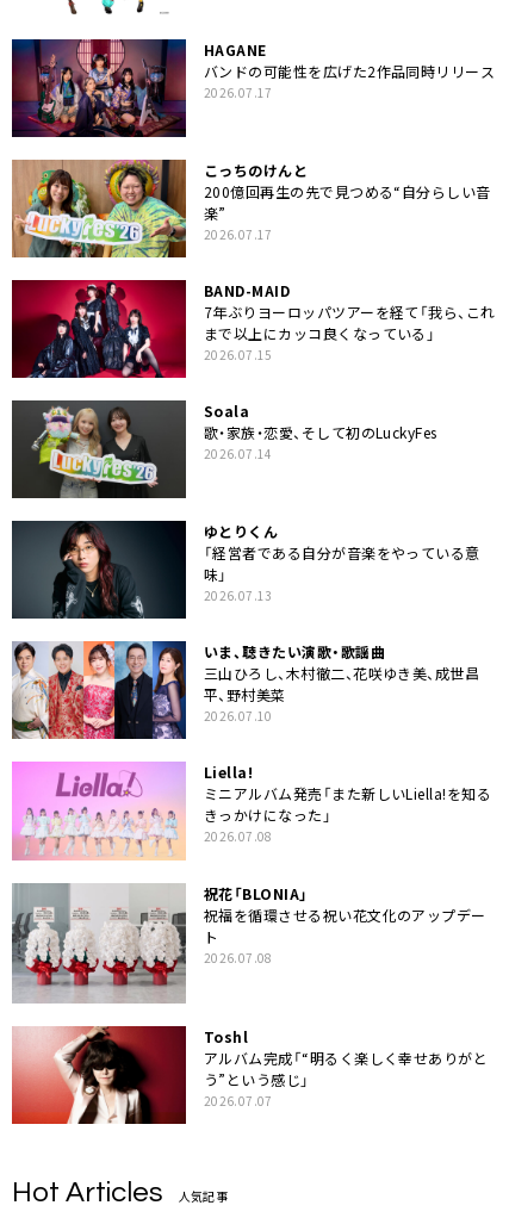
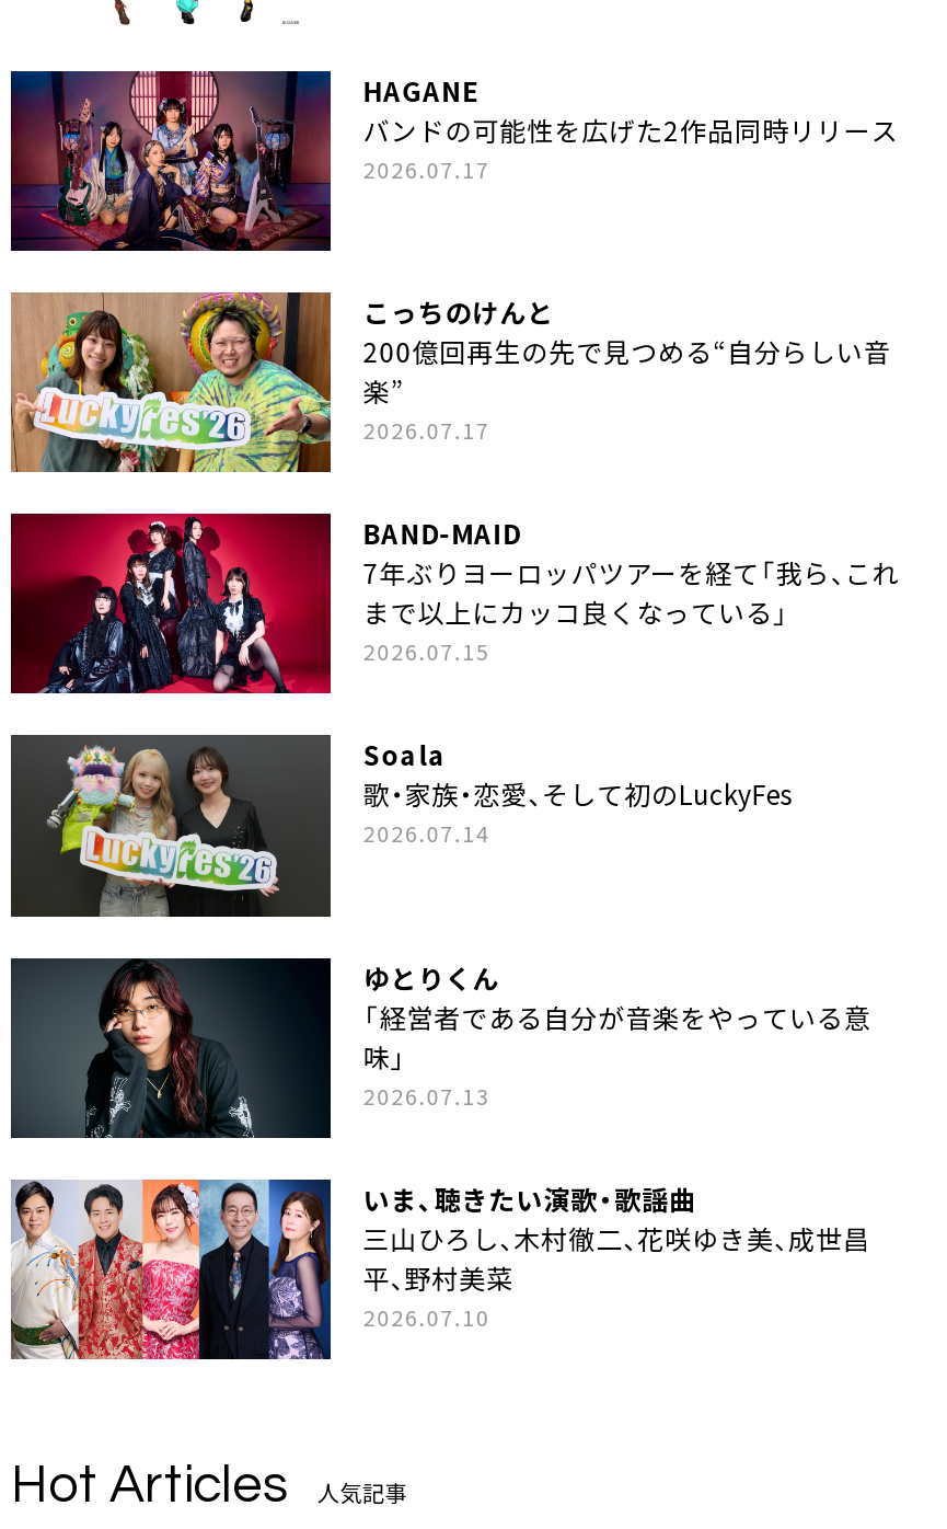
[11,760,491,966] [image] | Liella! | ミニアルバム発売「また新しいLiella!を知る | きっかけになった」 | 2026.07.08 | 祝花「BLONIA」 | 祝福を循環させる祝い花文化のアップデー | ト | 2026.07.08 -> none
[12,882,488,1109] [image] | Toshl | アルバム完成「“明るく楽しく幸せありがと | う”という感じ」 | 2026.07.07 -> none
[11,1025,186,1125] [image] -> none

